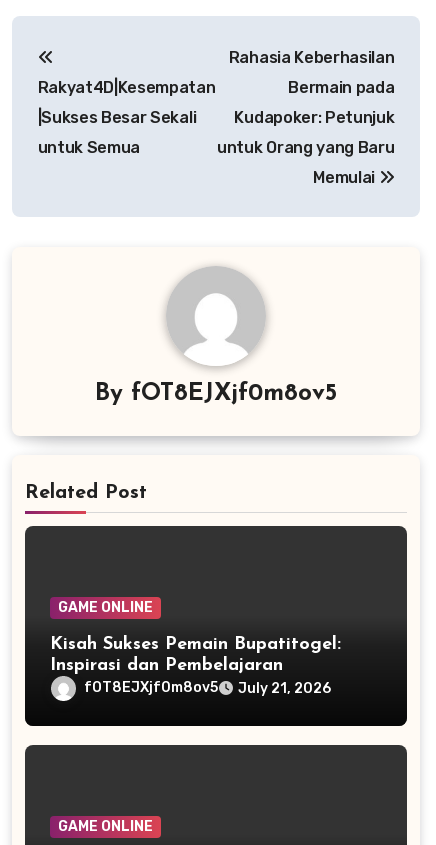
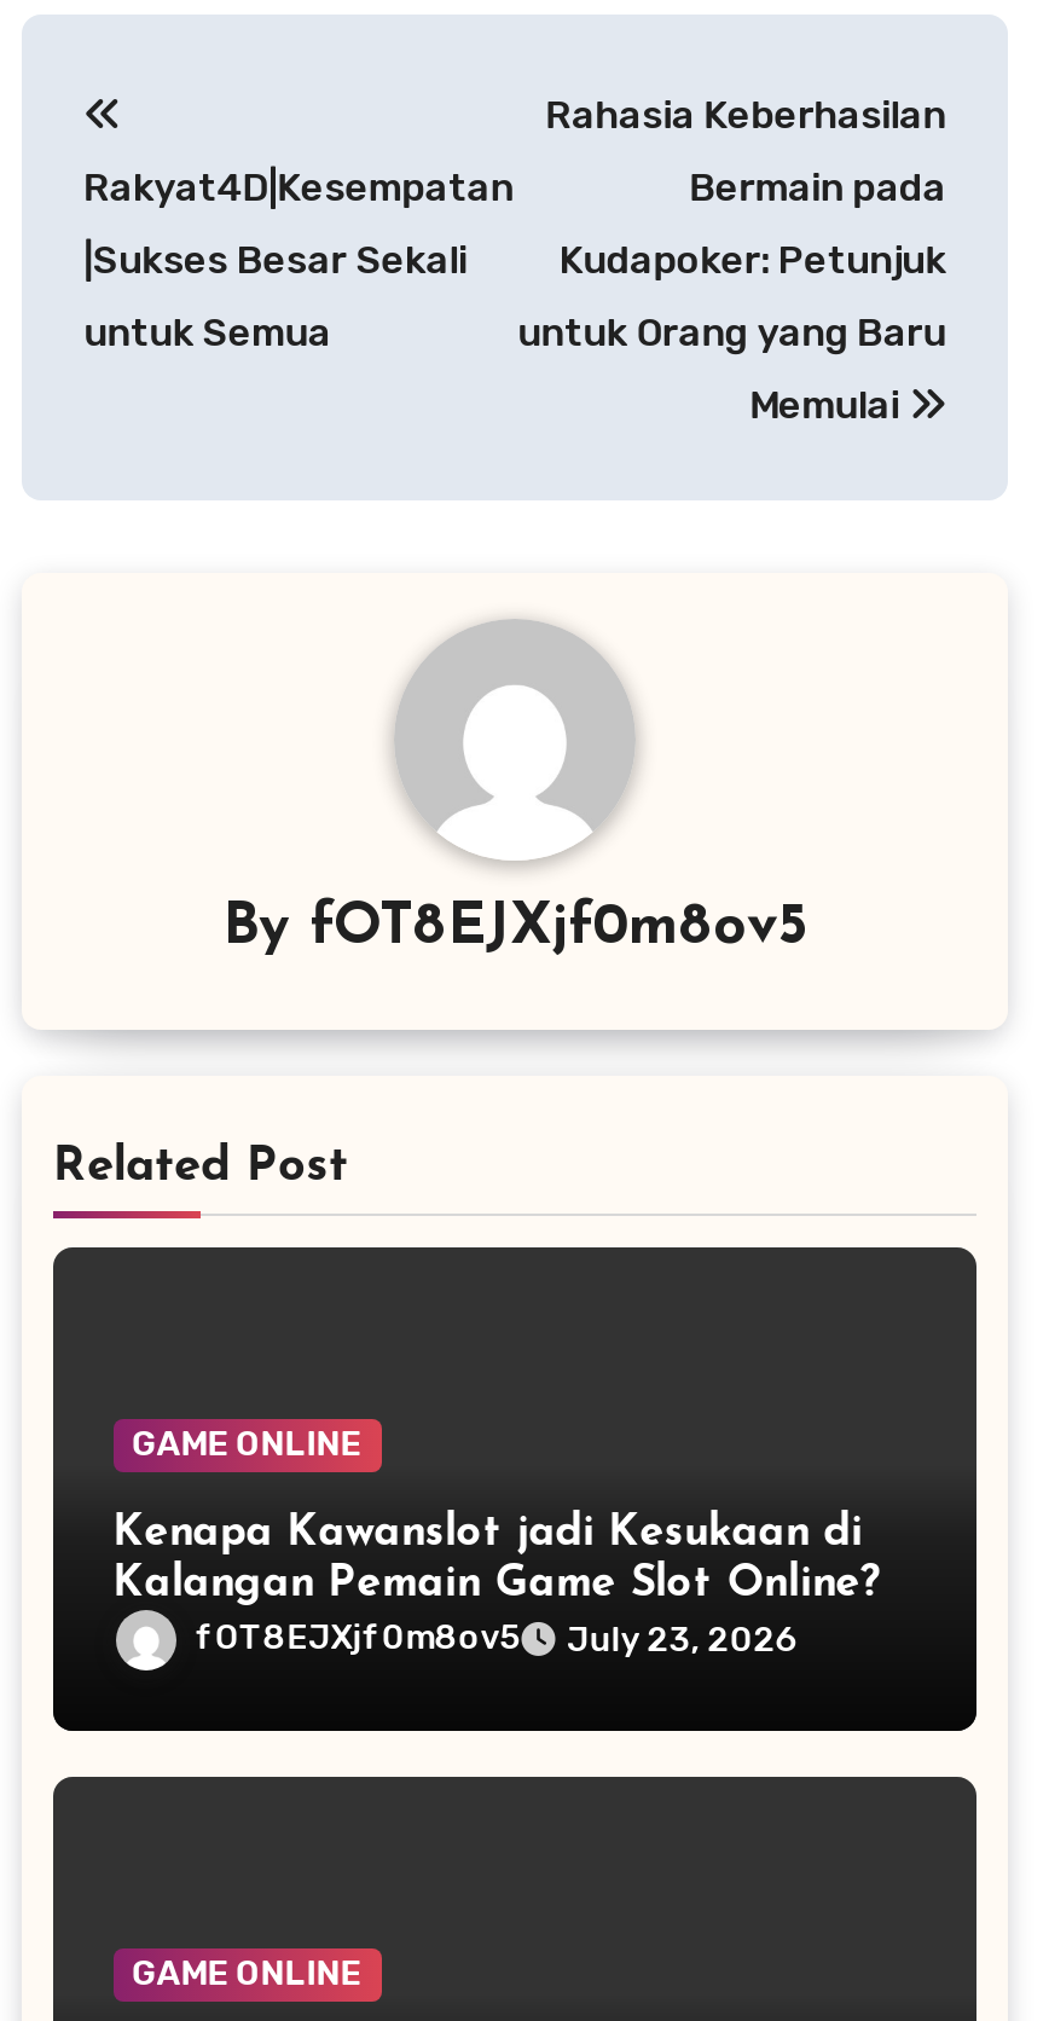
[50,635,341,675] Kisah Sukses Pemain Bupatitogel: | Inspirasi dan Pembelajaran -> [113,1511,882,1607] Kenapa Kawanslot jadi Kesukaan di | Kalangan Pemain Game Slot Online?
[84,679,331,697] fOT8EJXjf0m8ov5 July 21, 2026 -> [195,1617,797,1661] fOT8EJXjf0m8ov5 July 23, 2026

